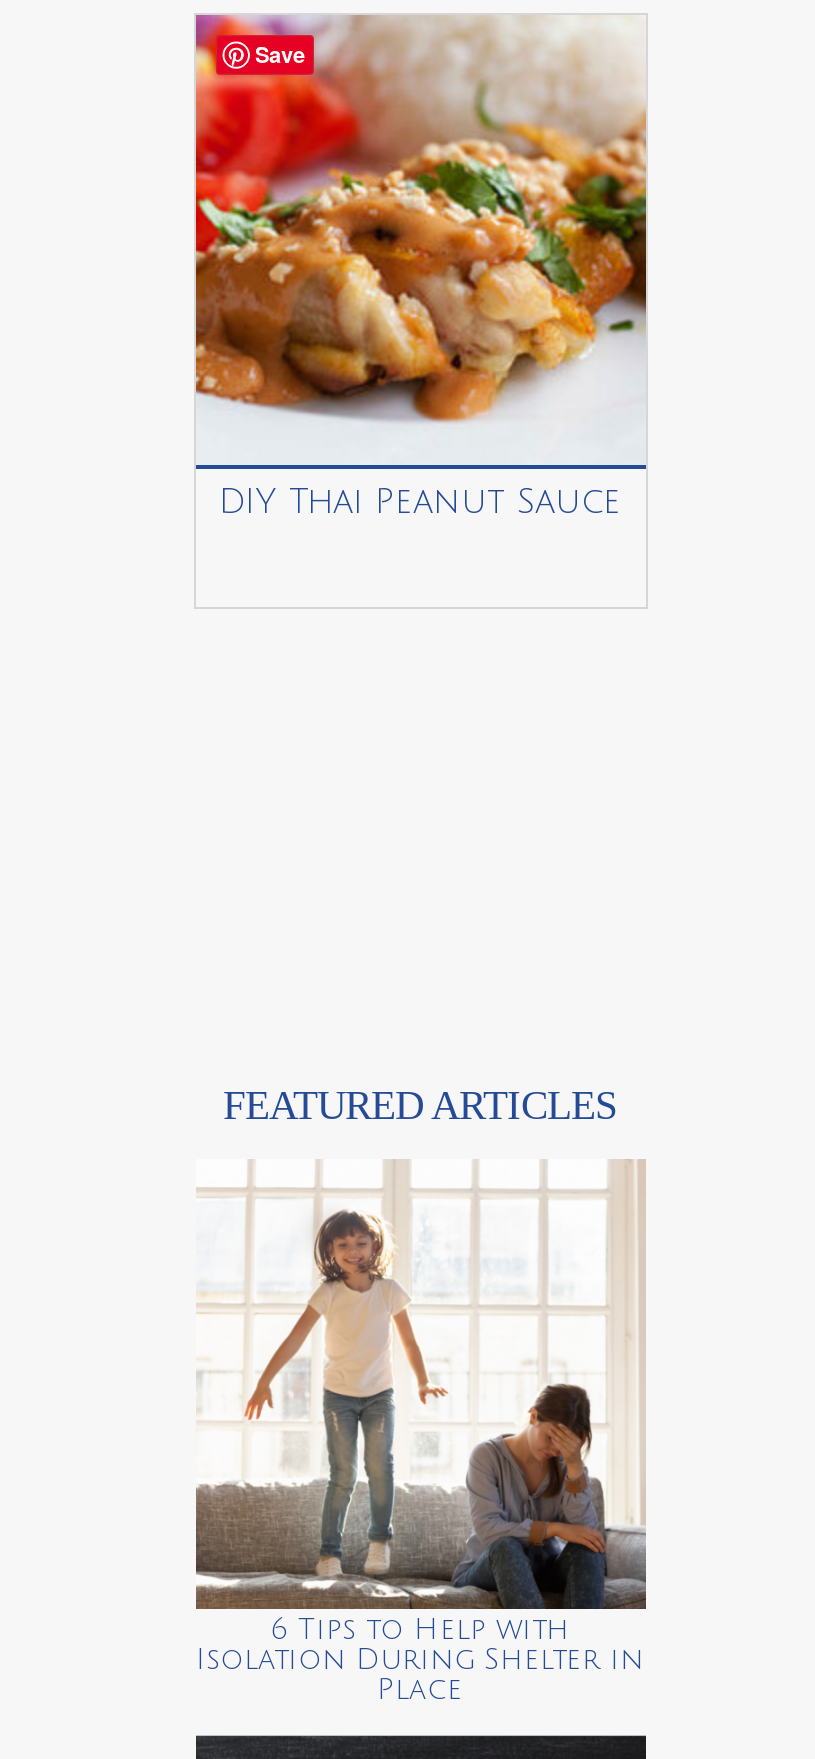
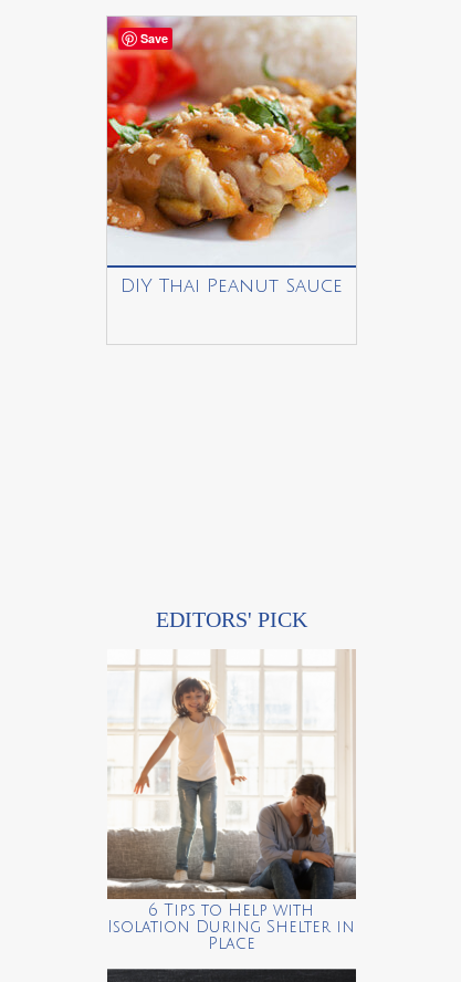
[223,1083,617,1127] FEATURED ARTICLES -> [155,607,307,631] EDITORS' PICK

